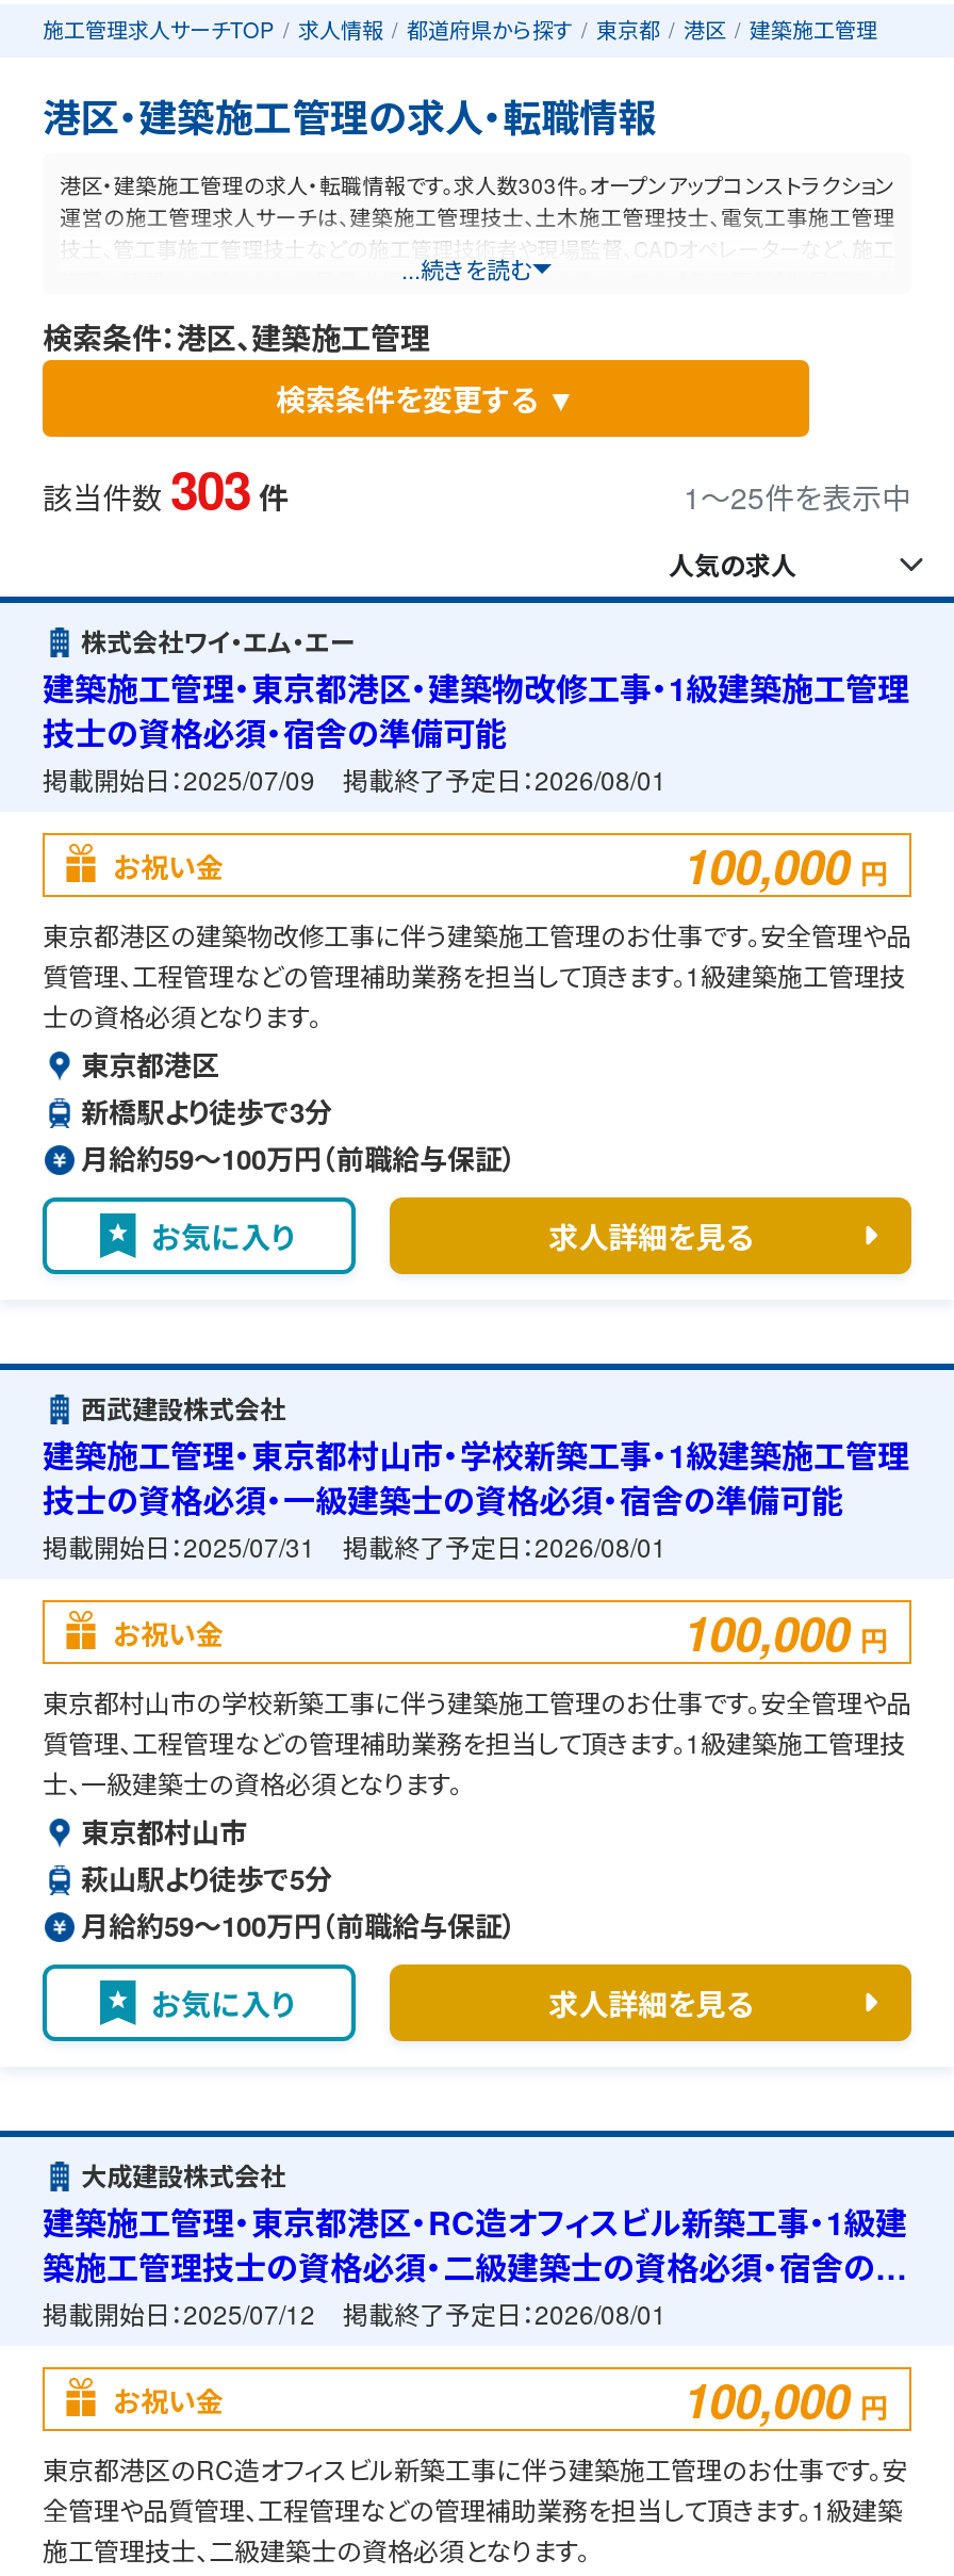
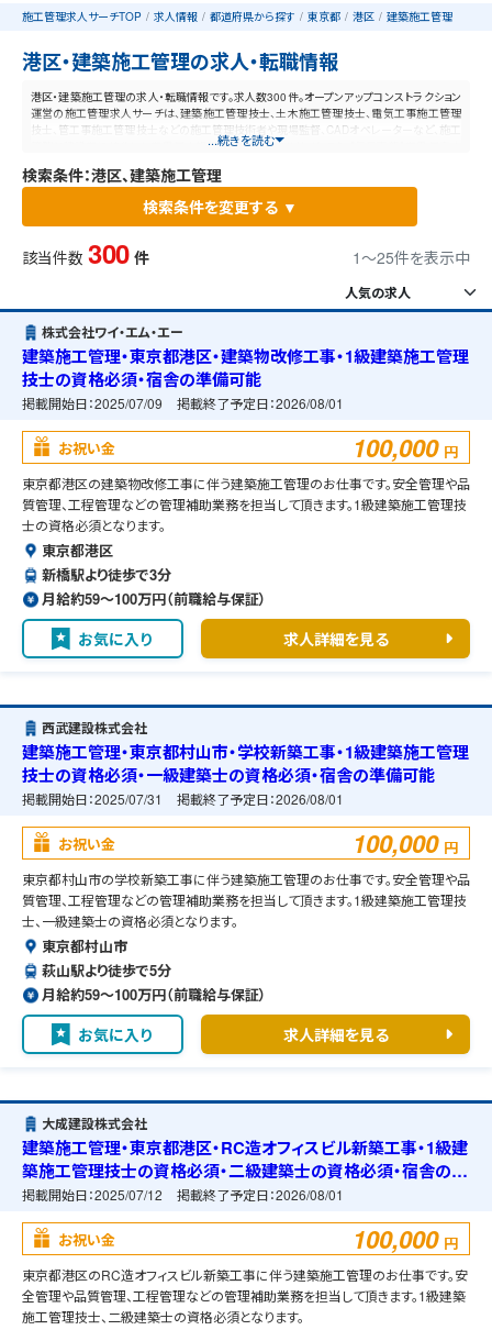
[60,170,894,200] 港区・建築施工管理の求人・転職情報です。求人数303件。オープンアップコンストラクション -> [31,89,461,104] 港区・建築施工管理の求人・転職情報です。求人数300件。オープンアップコンストラクション
[43,452,289,524] 該当件数 303 件 -> [22,234,149,271] 該当件数 300 件

